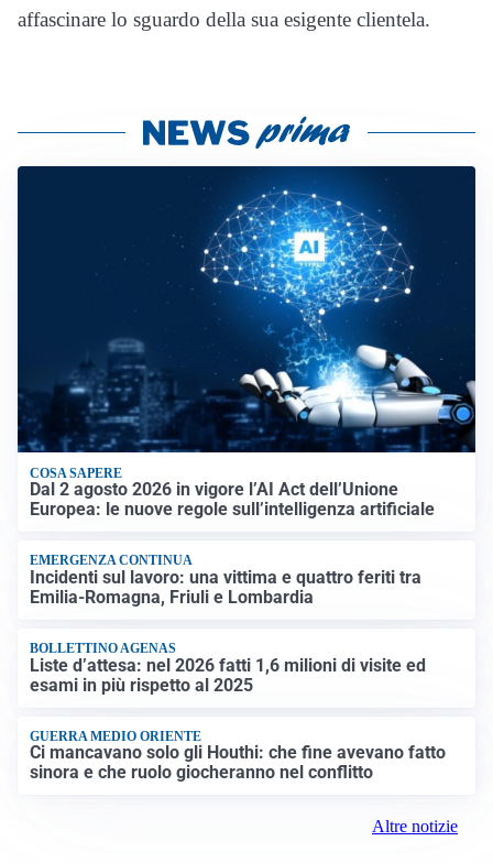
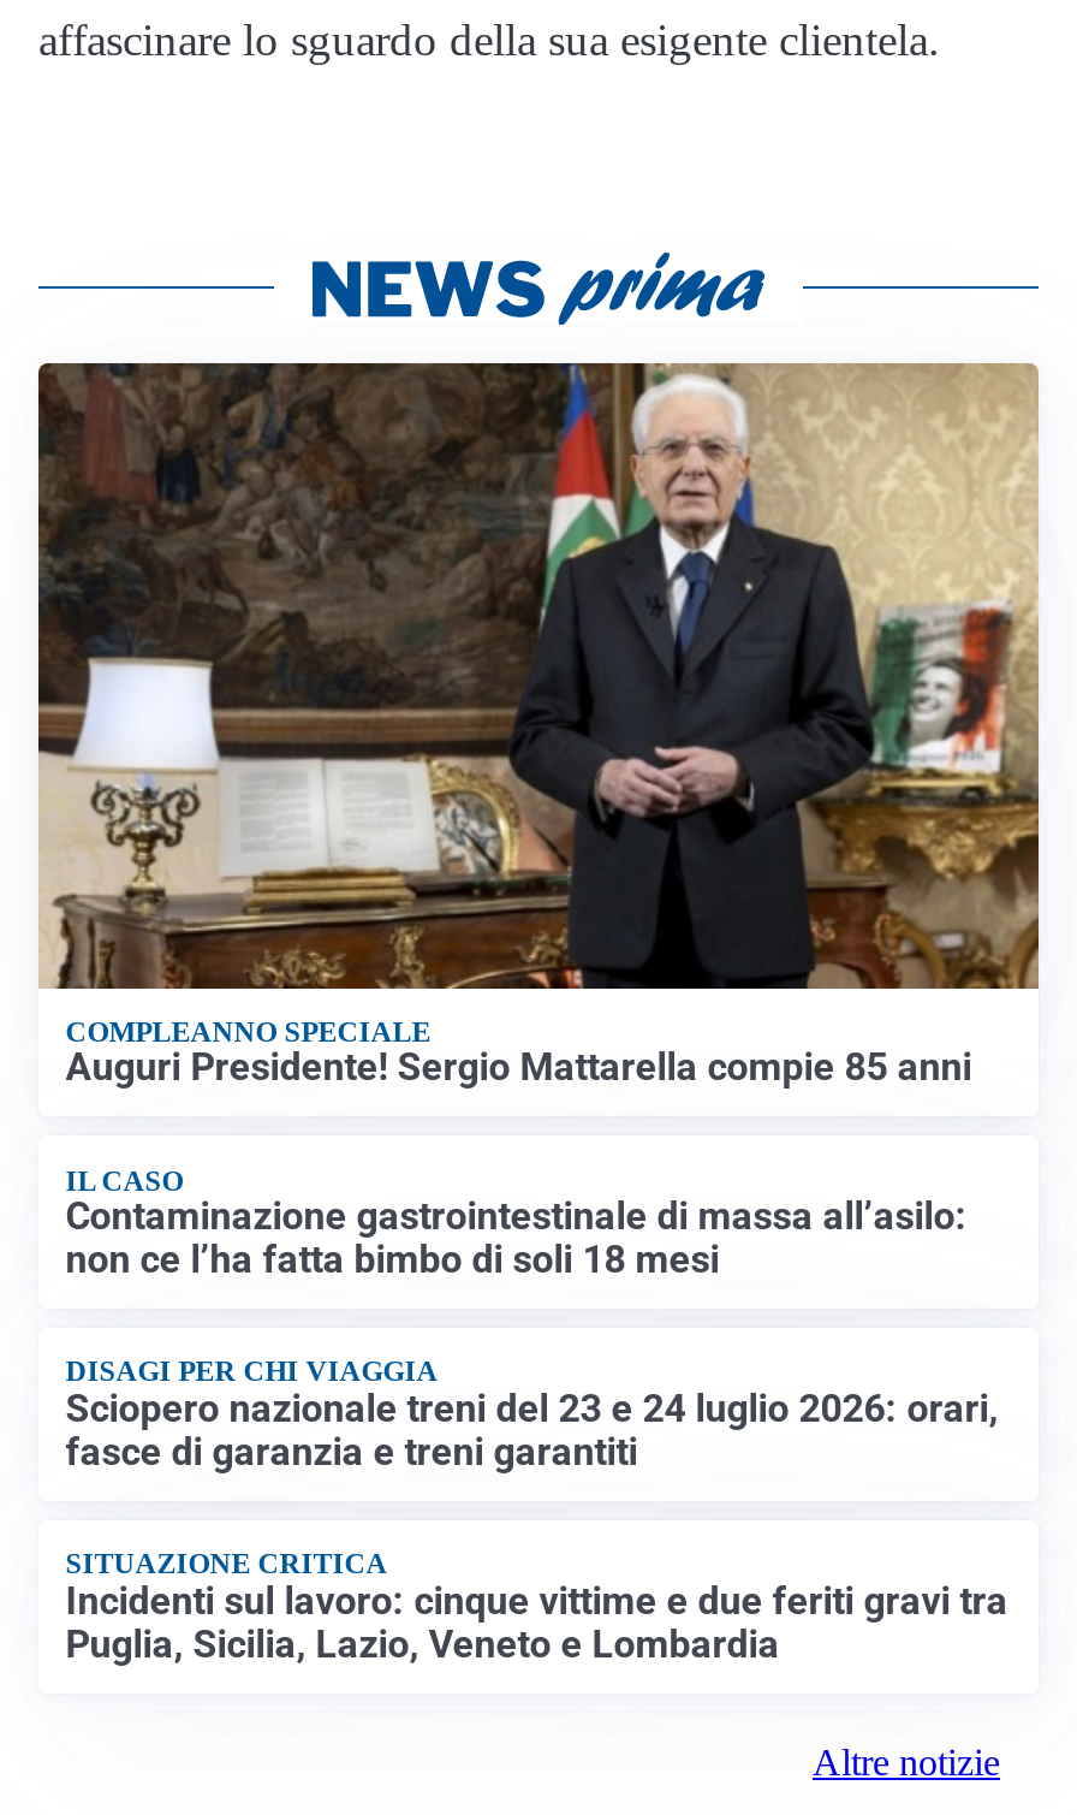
[17,165,476,520] [image] | COSA SAPERE | Dal 2 agosto 2026 in vigore l’AI Act dell’Unione | Europea: le nuove regole sull’intelligenza artificiale -> [36,360,1041,1091] [image] | COMPLEANNO SPECIALE | Auguri Presidente! Sergio Mattarella compie 85 anni
[30,553,422,607] EMERGENZA CONTINUA | Incidenti sul lavoro: una vittima e quattro feriti tra | Emilia-Romagna, Friuli e Lombardia -> [65,1164,967,1283] IL CASO | Contaminazione gastrointestinale di massa all’asilo: | non ce l’ha fatta bimbo di soli 18 mesi
[30,641,426,695] BOLLETTINO AGENAS | Liste d’attesa: nel 2026 fatti 1,6 milioni di visite ed | esami in più rispetto al 2025 -> [65,1356,998,1475] DISAGI PER CHI VIAGGIA | Sciopero nazionale treni del 23 e 24 luglio 2026: orari, | fasce di garanzia e treni garantiti
[30,729,446,783] GUERRA MEDIO ORIENTE | Ci mancavano solo gli Houthi: che fine avevano fatto | sinora e che ruolo giocheranno nel conflitto -> [65,1548,1008,1666] SITUAZIONE CRITICA | Incidenti sul lavoro: cinque vittime e due feriti gravi tra | Puglia, Sicilia, Lazio, Veneto e Lombardia

